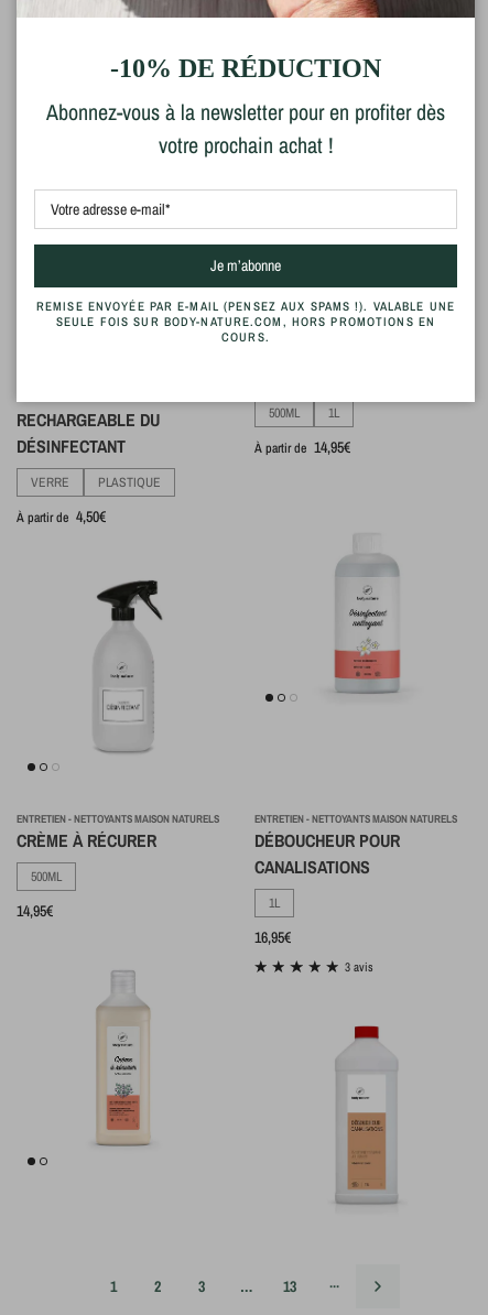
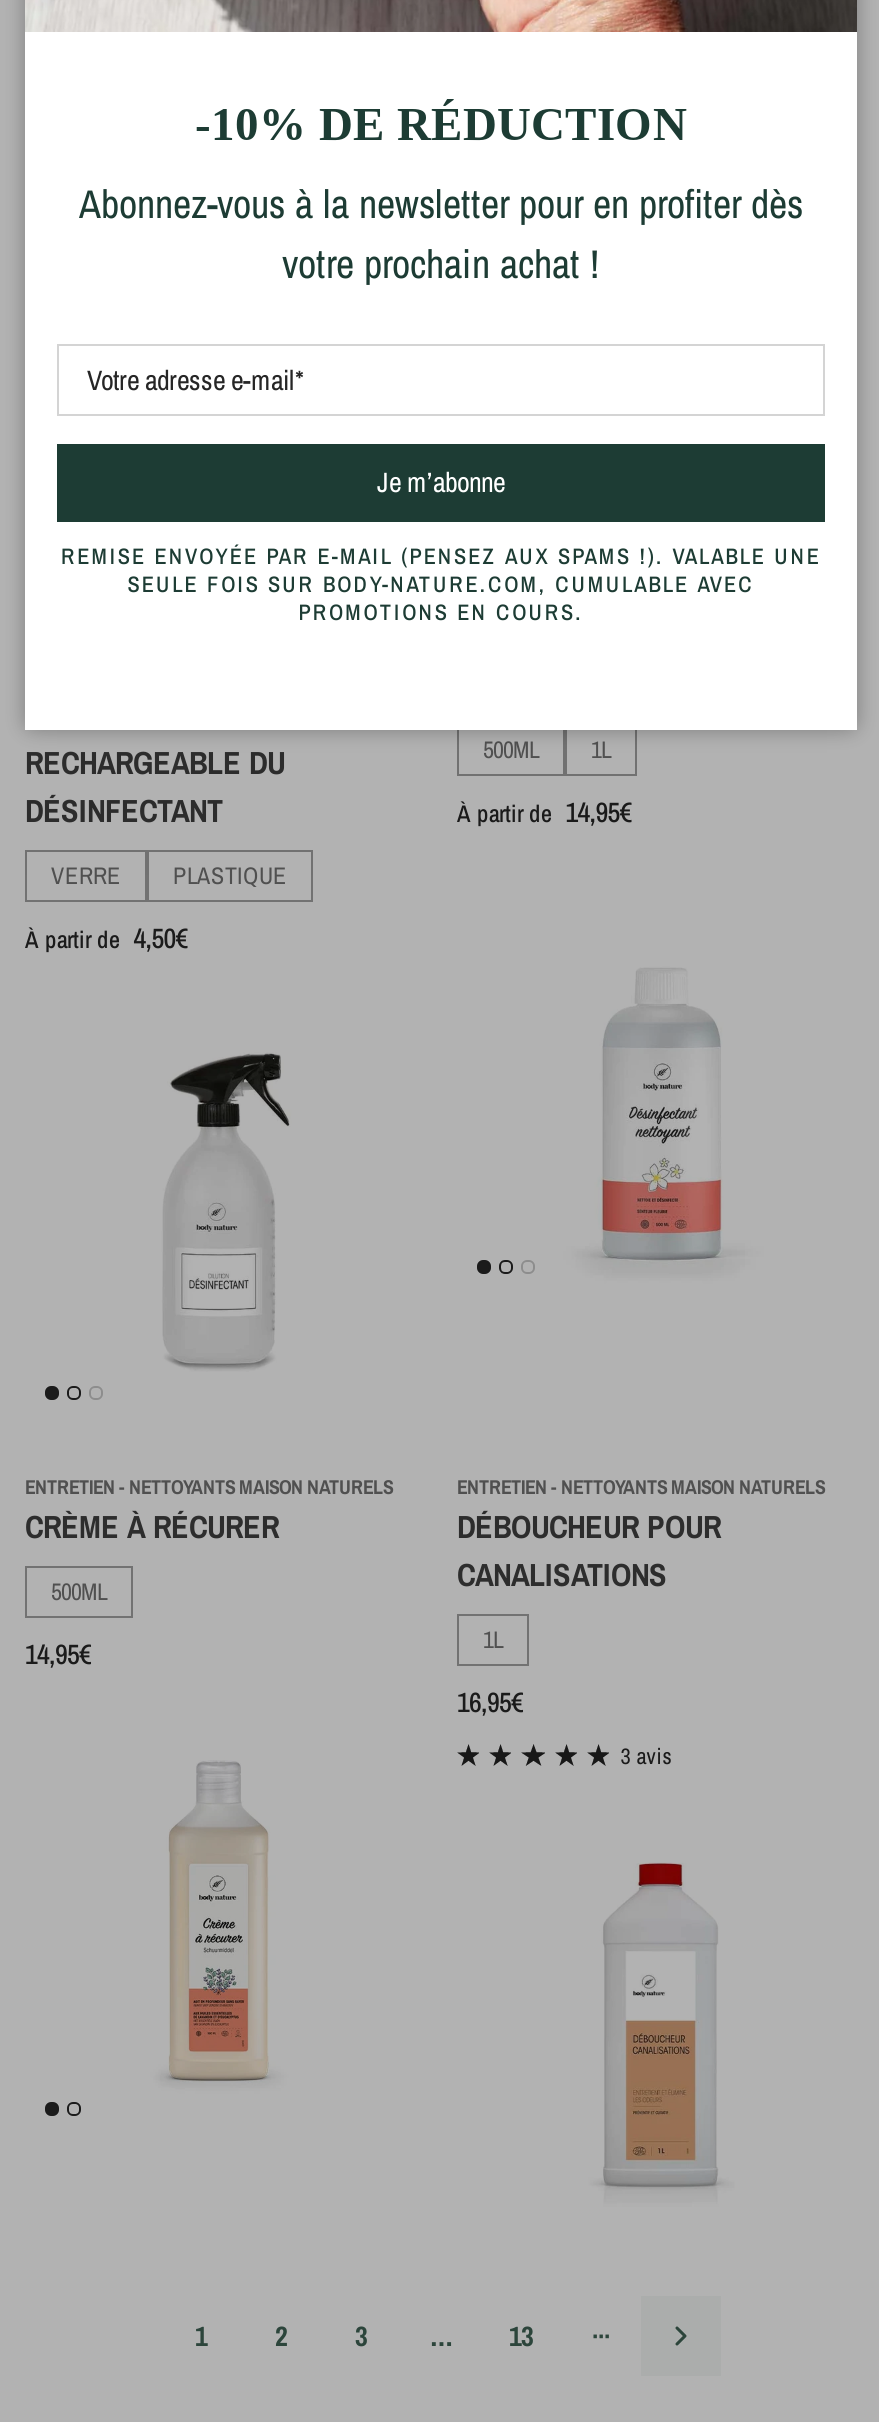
[56,313,435,345] SEULE FOIS SUR BODY-NATURE.COM, HORS PROMOTIONS EN | COURS. -> [127,569,755,627] SEULE FOIS SUR BODY-NATURE.COM, CUMULABLE AVEC | PROMOTIONS EN COURS.

